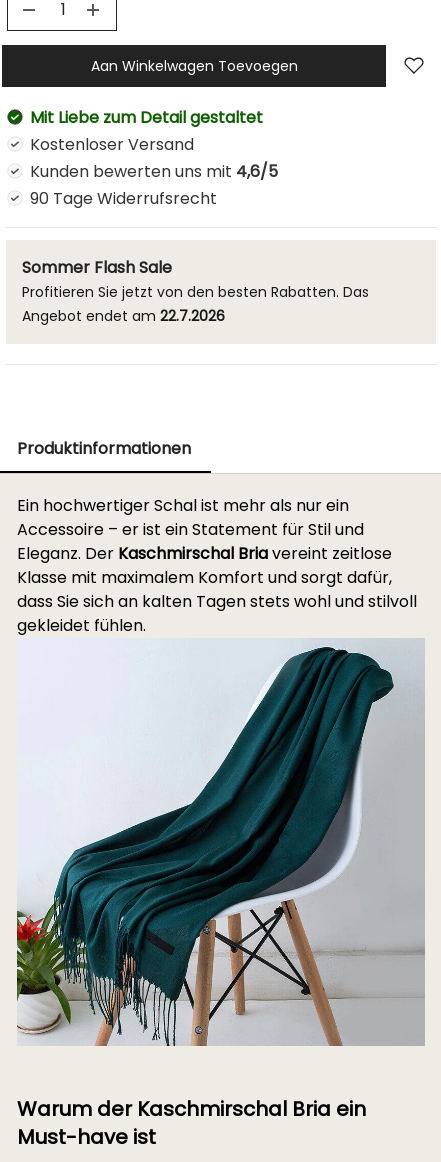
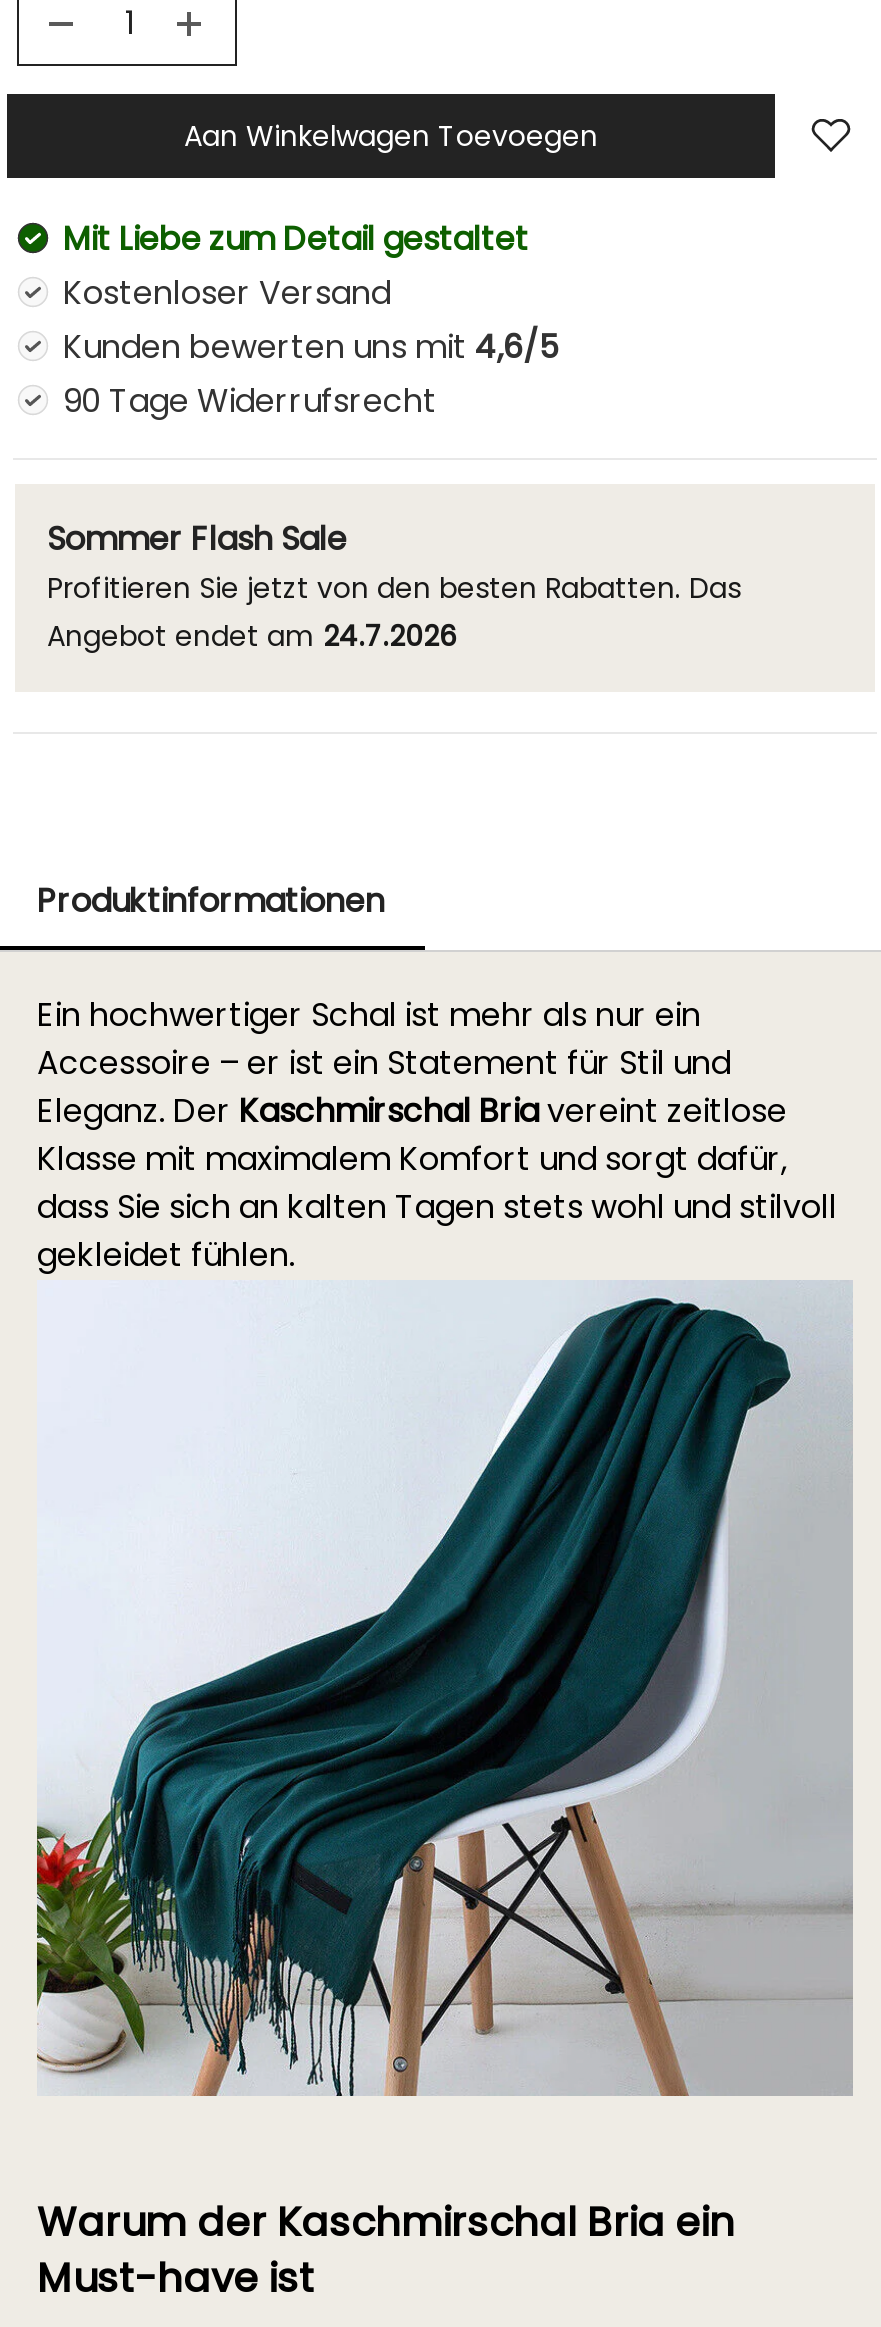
[22,305,225,325] Angebot endet am 22.7.2026 -> [47,615,457,655] Angebot endet am 24.7.2026

